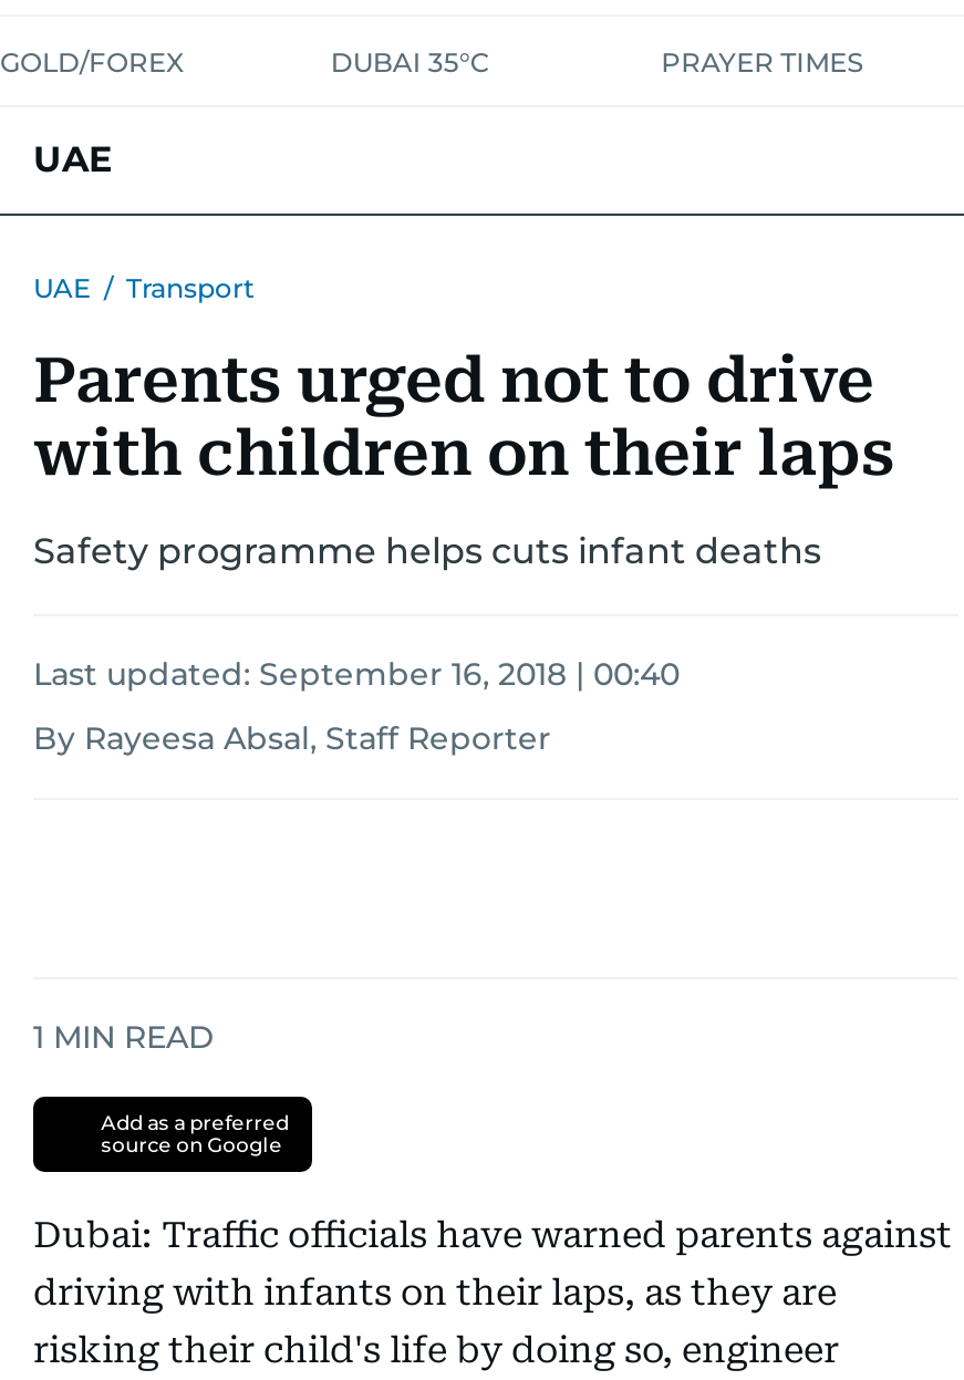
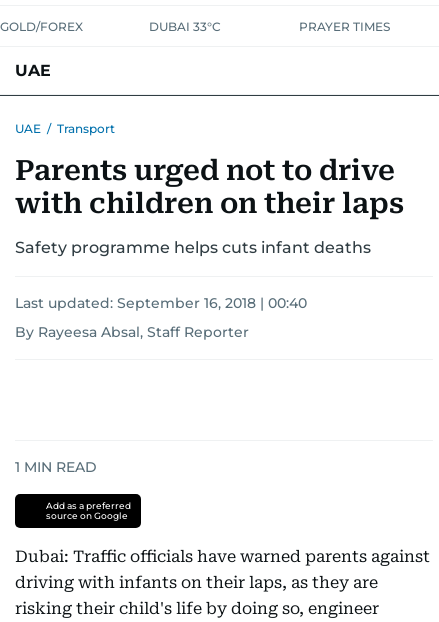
[330,45,490,79] DUBAI 35°C -> [149,19,221,34] DUBAI 33°C

